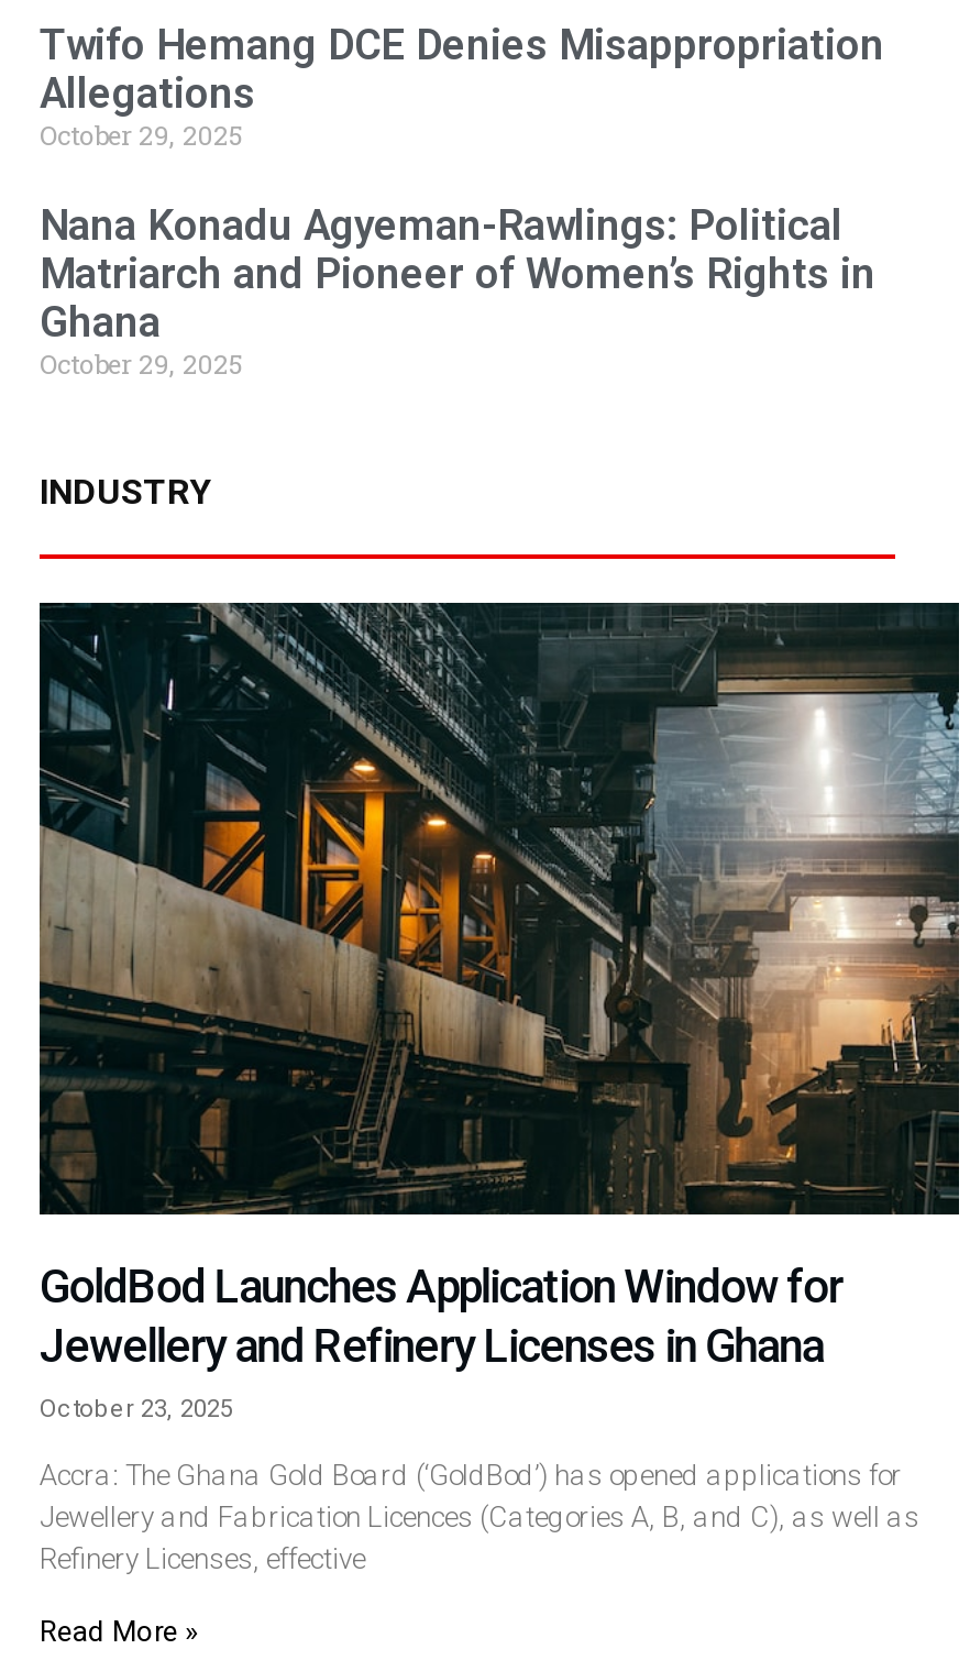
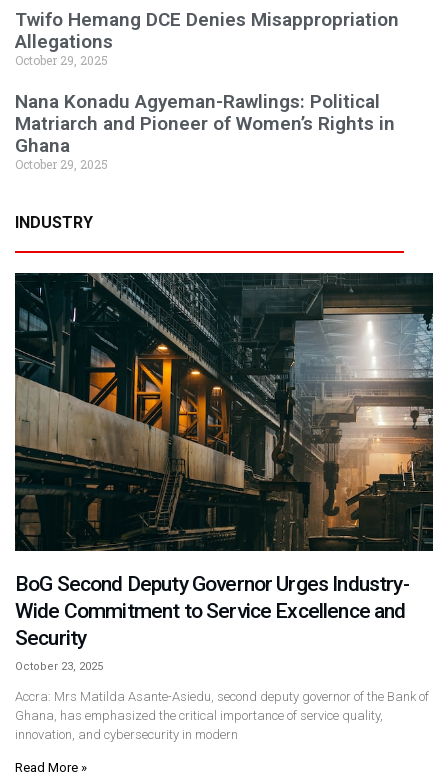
[40,1260,843,1373] GoldBod Launches Application Window for | Jewellery and Refinery Licenses in Ghana -> [15,572,409,650] BoG Second Deputy Governor Urges Industry- | Wide Commitment to Service Excellence and | Security
[40,1458,919,1575] Accra: The Ghana Gold Board (‘GoldBod’) has opened applications for | Jewellery and Fabrication Licences (Categories A, B, and C), as well as | Refinery Licenses, effective -> [15,689,429,742] Accra: Mrs Matilda Asante-Asiedu, second deputy governor of the Bank of | Ghana, has emphasized the critical importance of service quality, | innovation, and cybersecurity in modern

